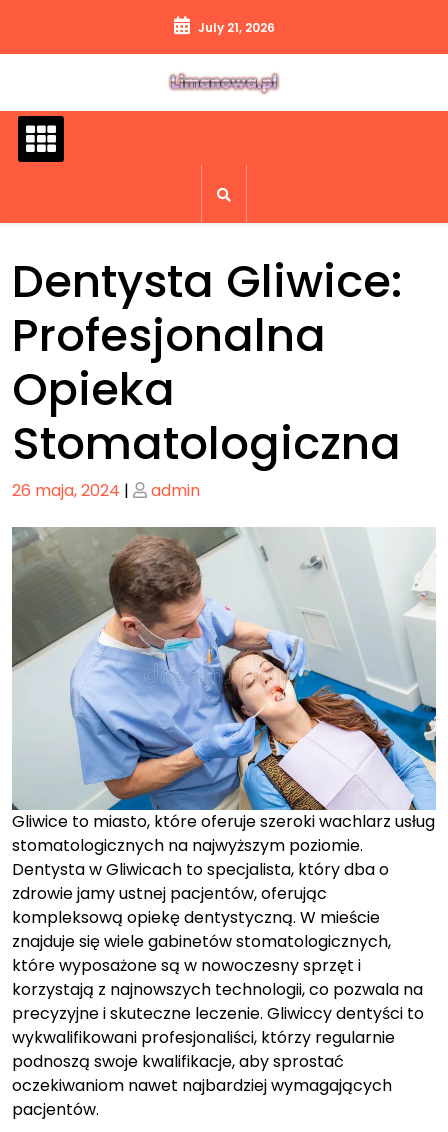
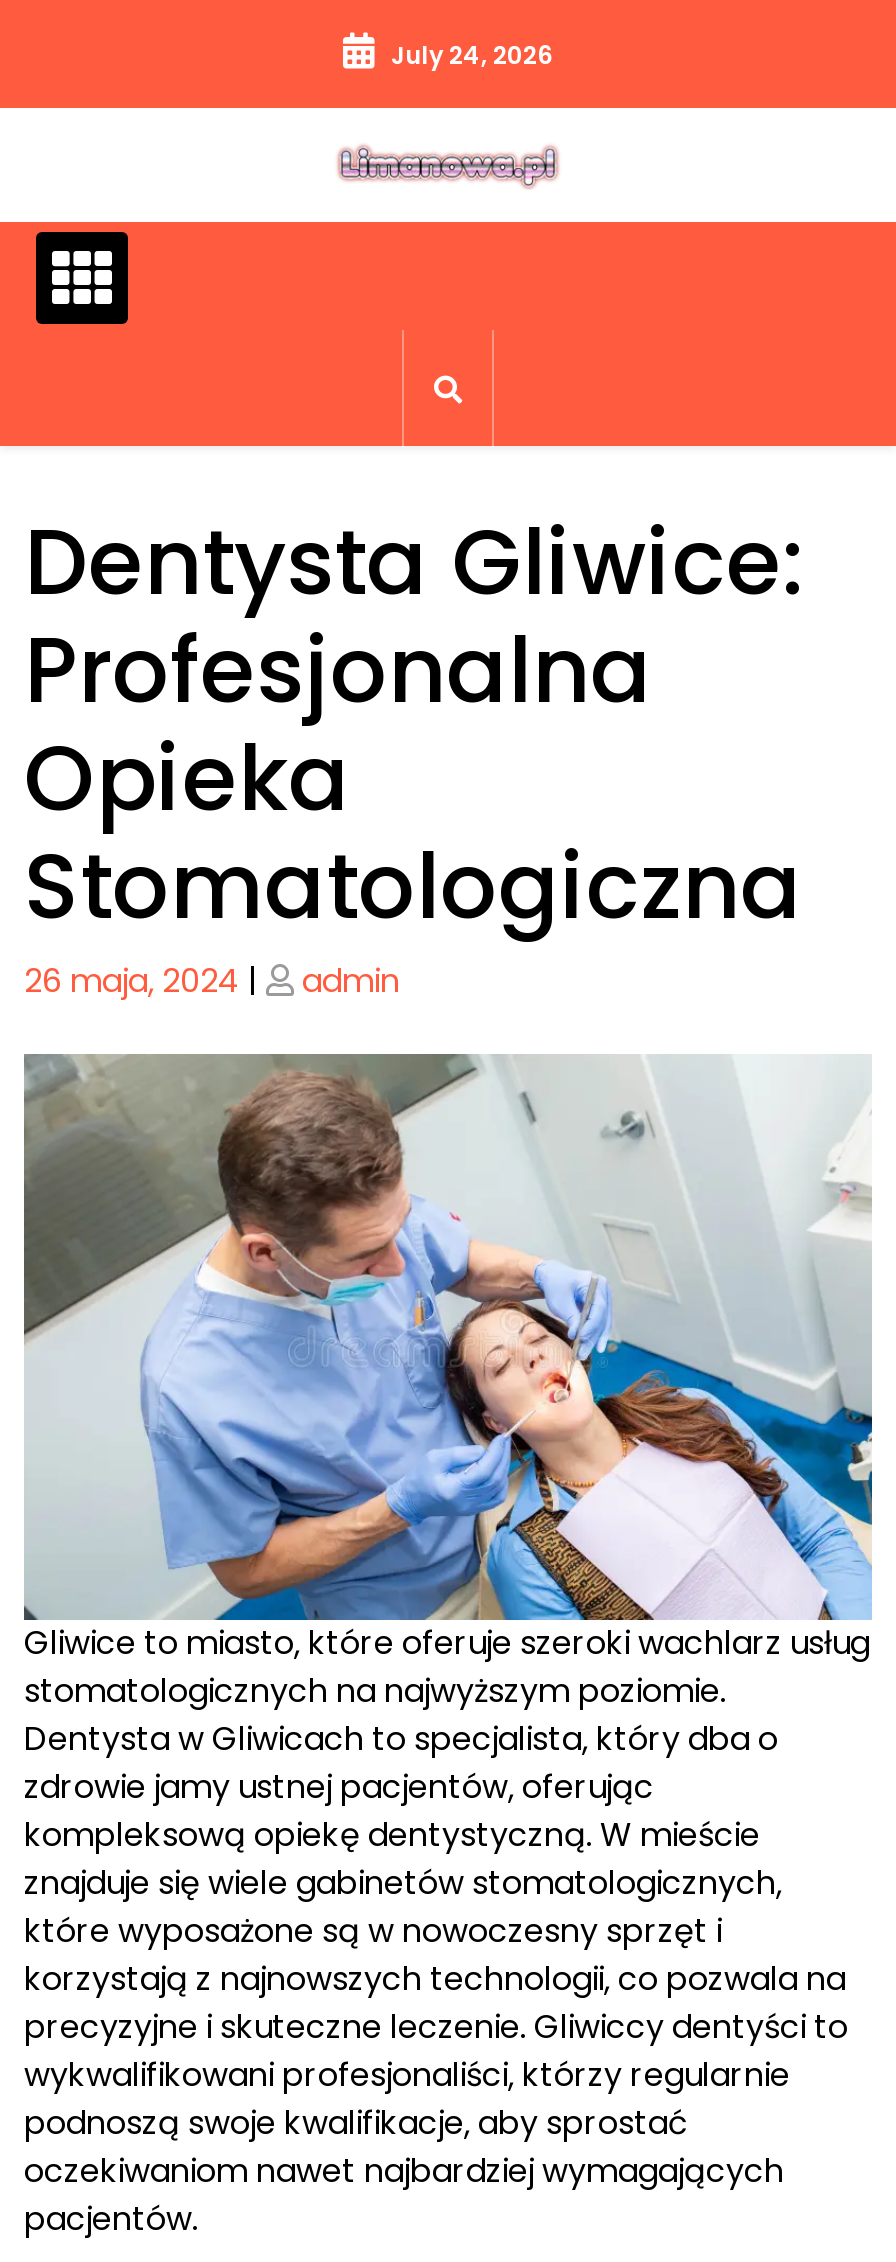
[194,19,274,36] July 21, 2026 -> [385,38,553,72] July 24, 2026

